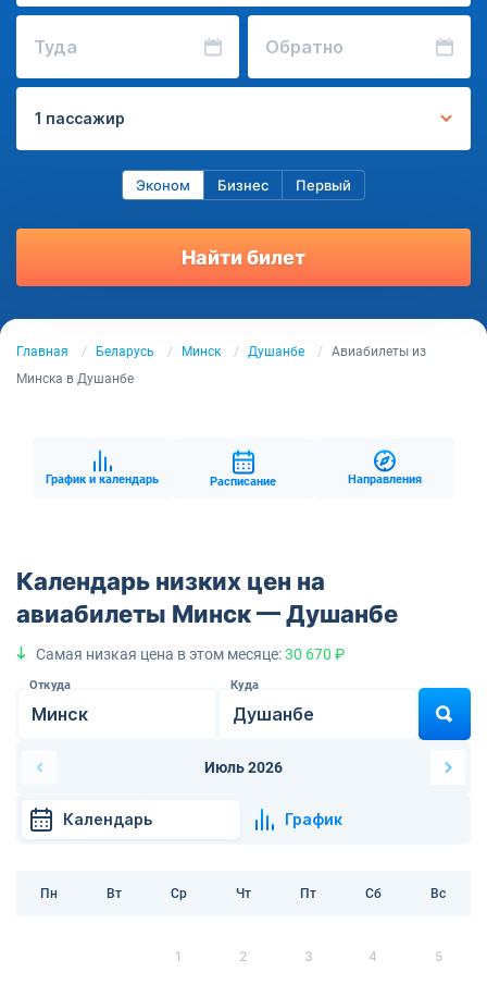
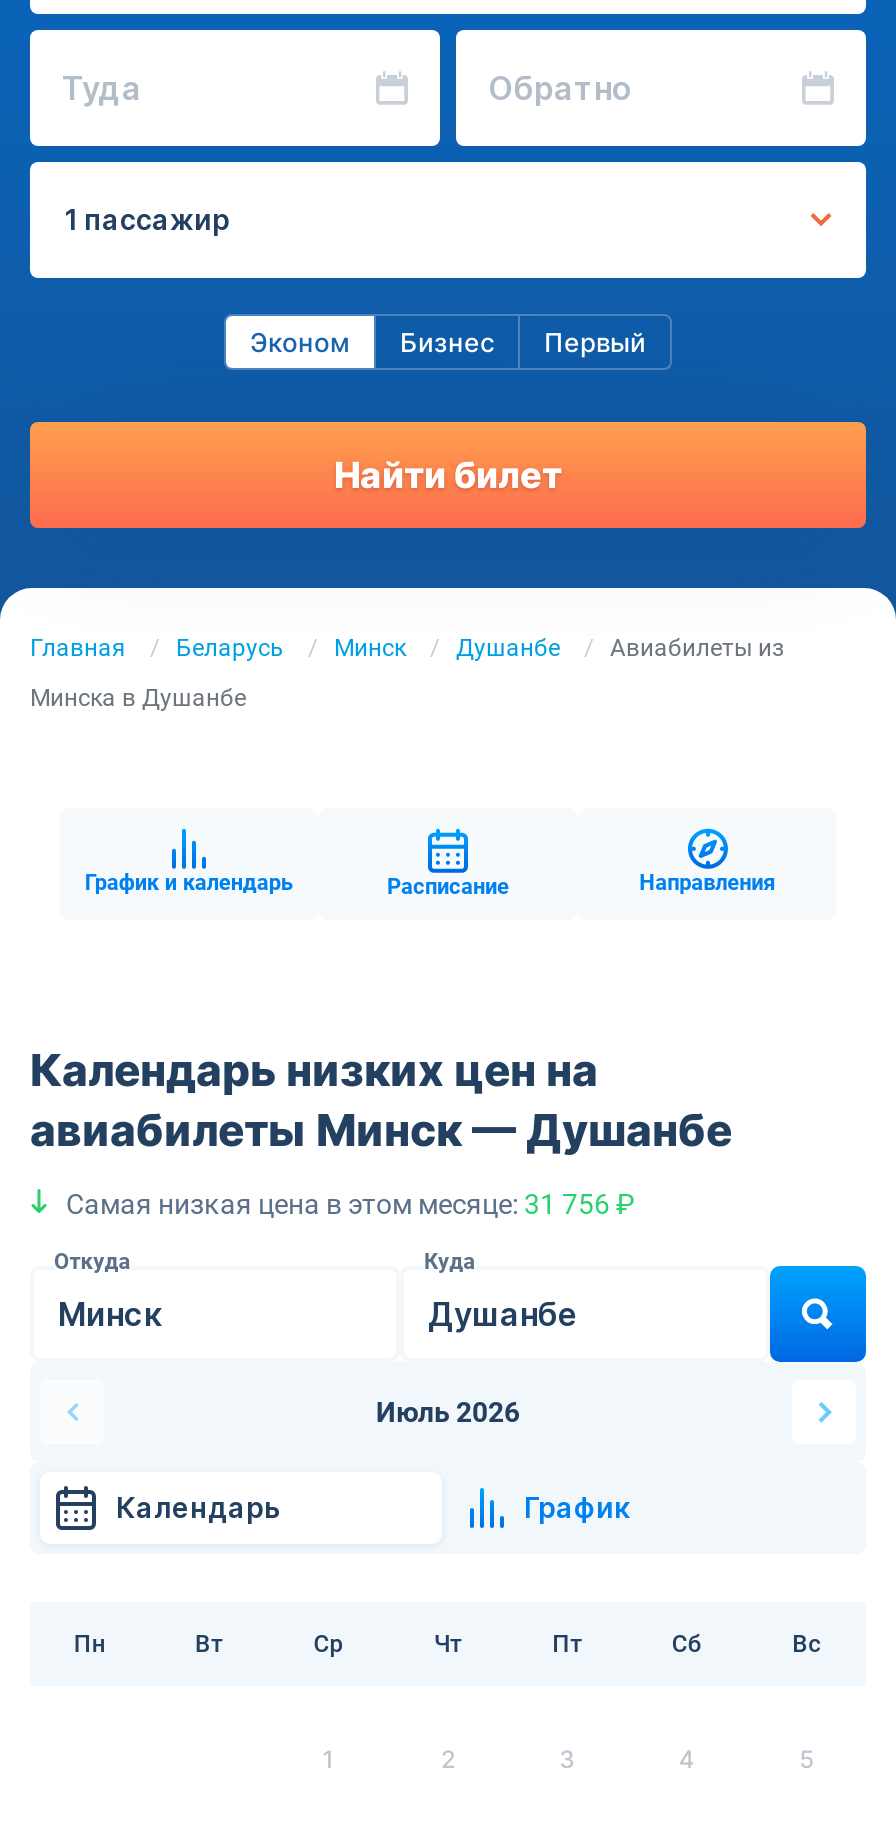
[36,645,345,662] Самая низкая цена в этом месяце: 30 670 ₽ -> [66,1187,634,1219] Самая низкая цена в этом месяце: 31 756 ₽

